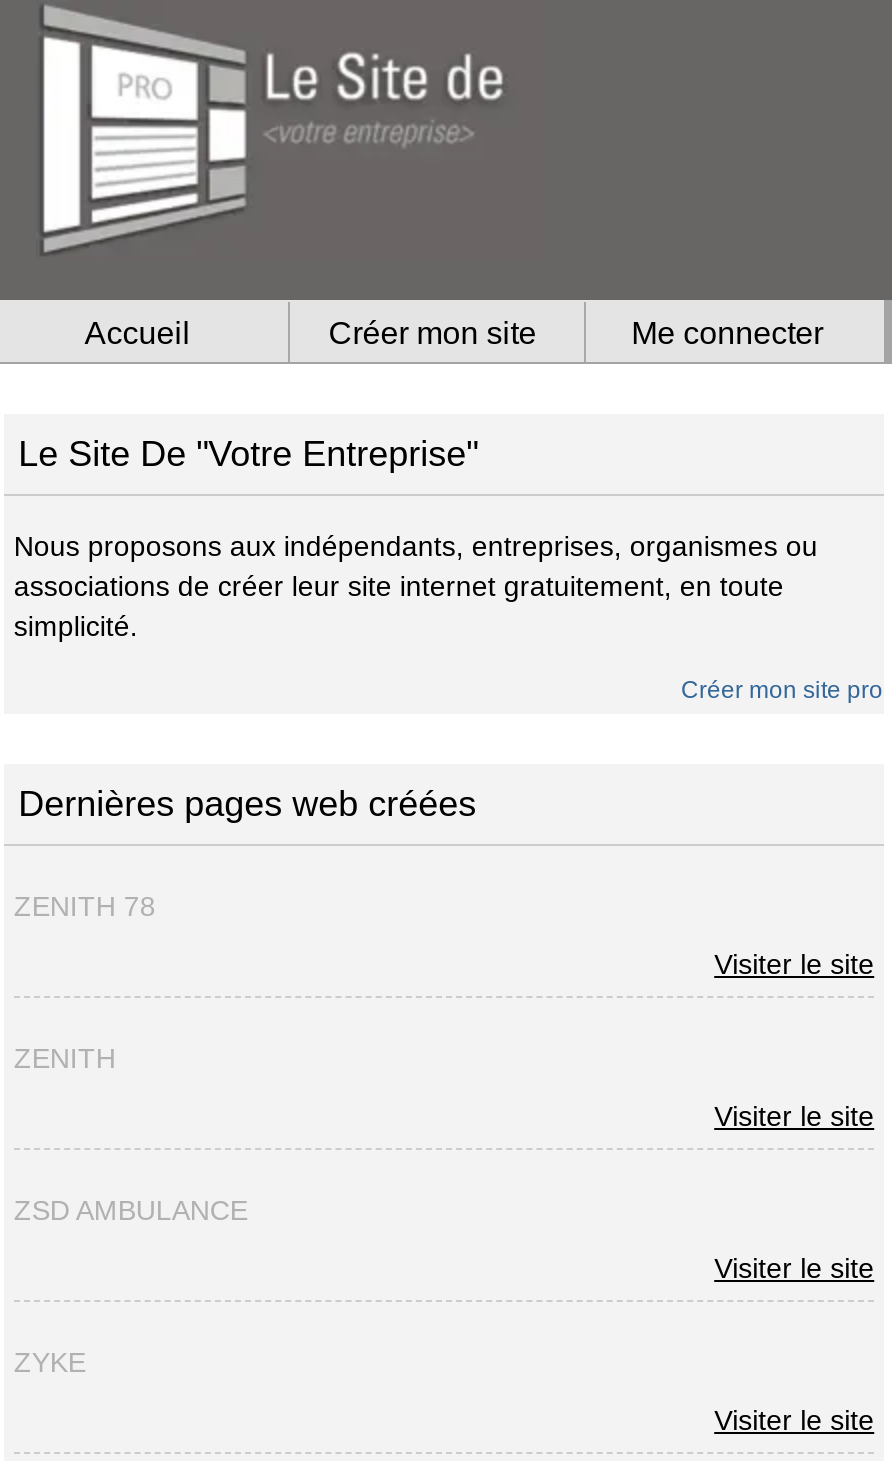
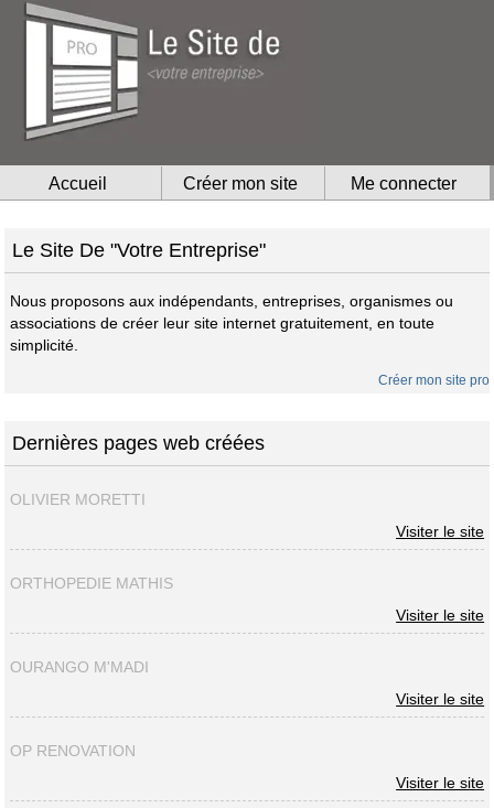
[14,890,156,922] ZENITH 78 -> [10,491,145,508] OLIVIER MORETTI
[14,1042,116,1074] ZENITH -> [10,575,173,592] ORTHOPEDIE MATHIS
[14,1194,248,1226] ZSD AMBULANCE -> [10,658,149,676] OURANGO M'MADI
[14,1346,86,1378] ZYKE -> [10,742,136,760] OP RENOVATION

